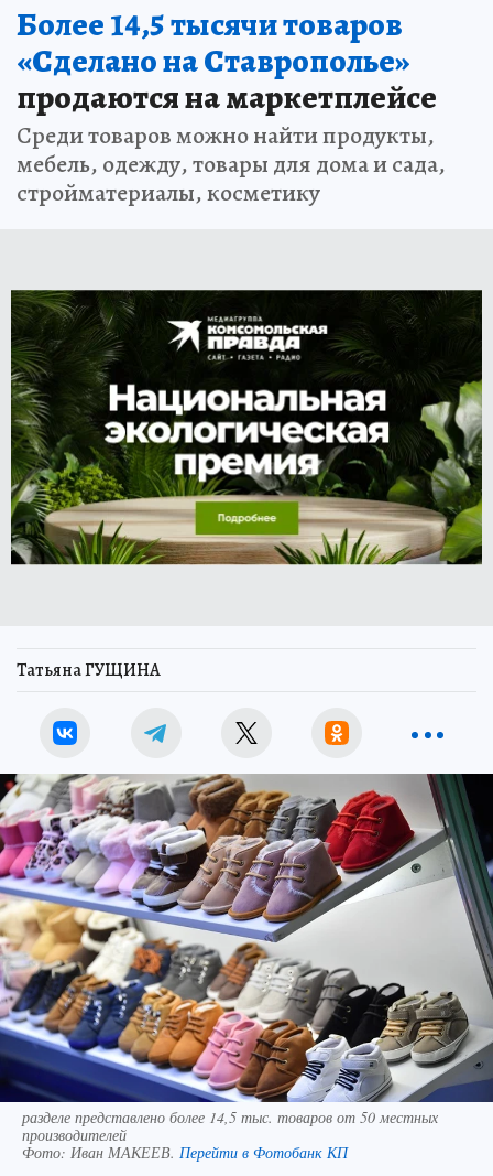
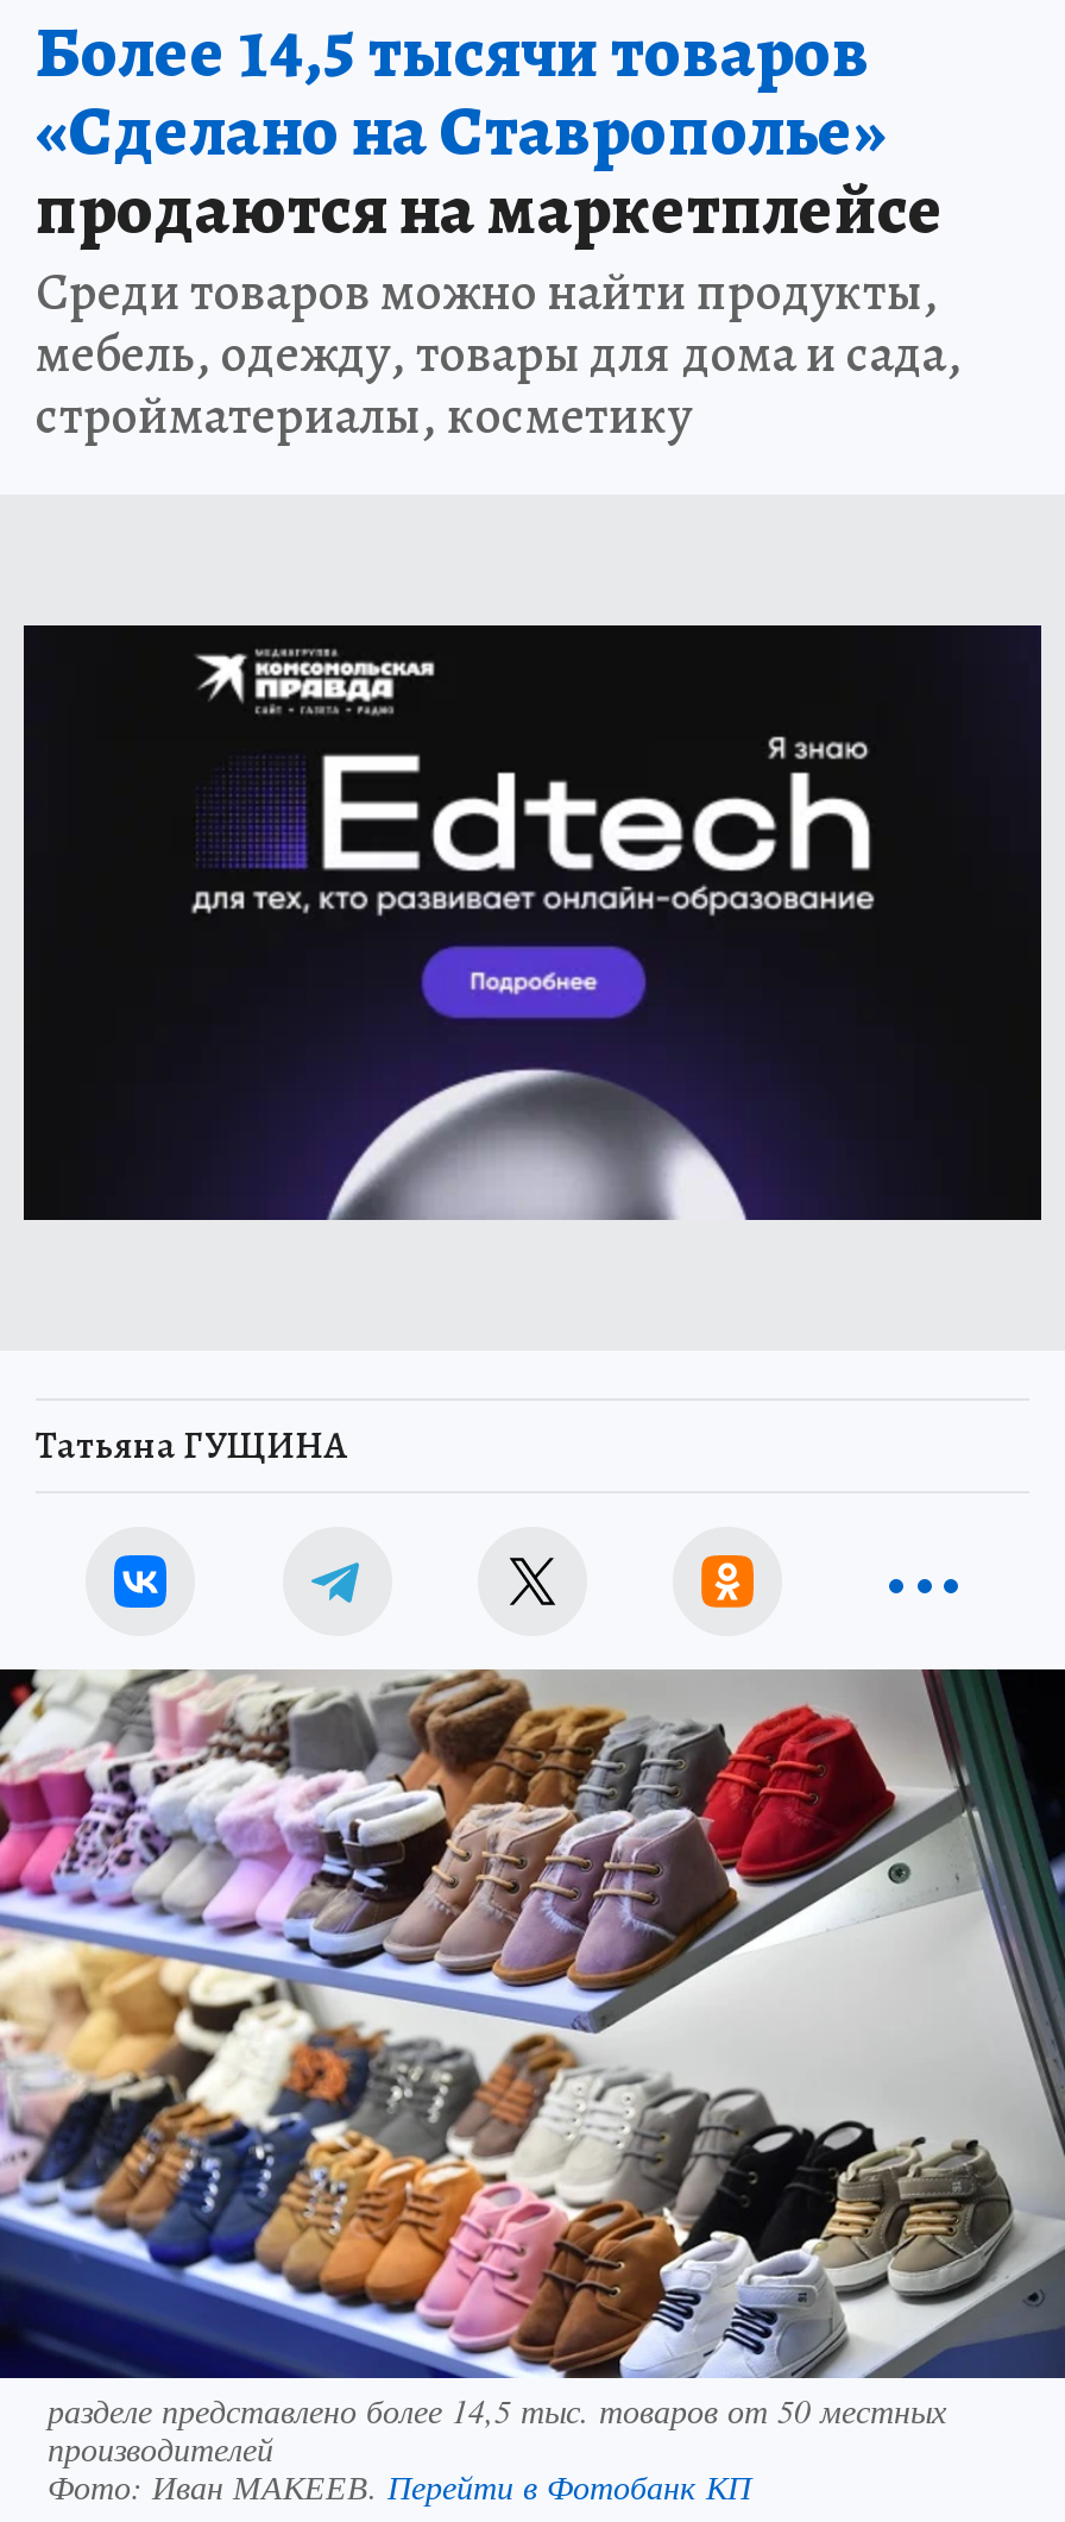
[10,290,483,565] [image] -> [21,625,1044,1222] [image]

